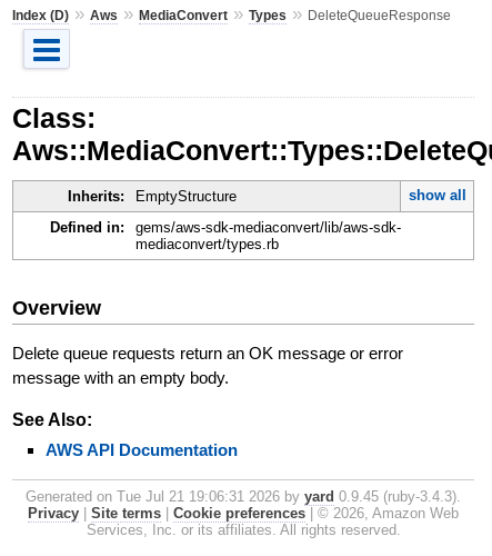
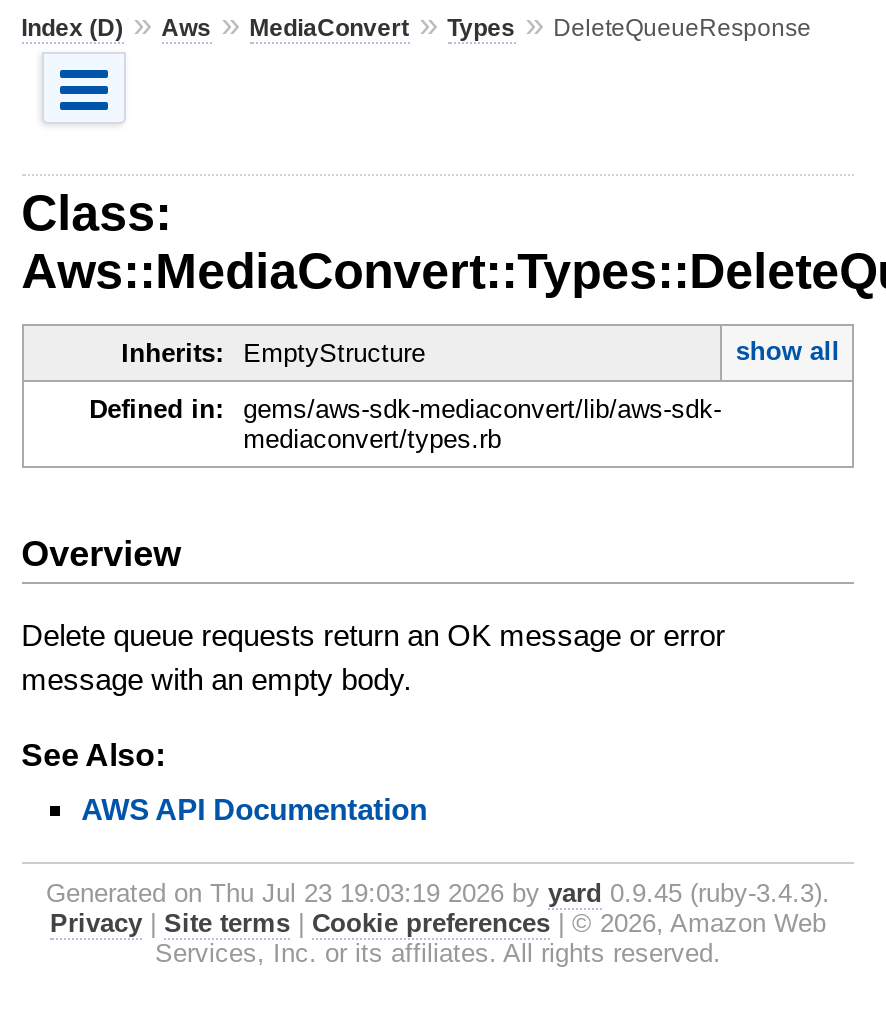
[26,488,461,504] Generated on Tue Jul 21 19:06:31 2026 by yard 0.9.45 (ruby-3.4.3). -> [46,877,830,907] Generated on Thu Jul 23 19:03:19 2026 by yard 0.9.45 (ruby-3.4.3).

